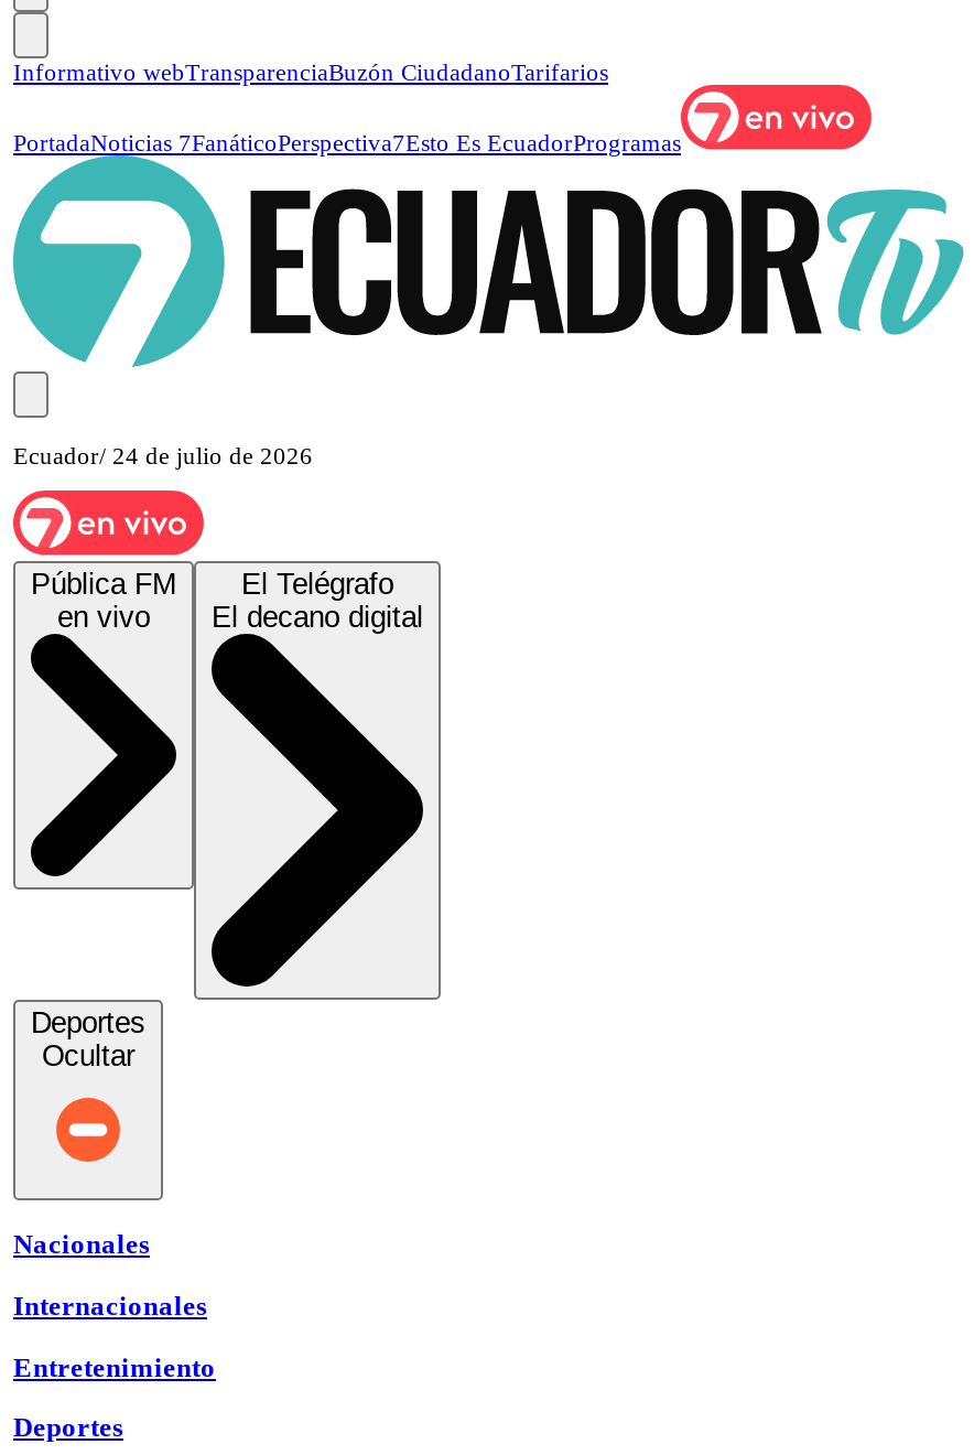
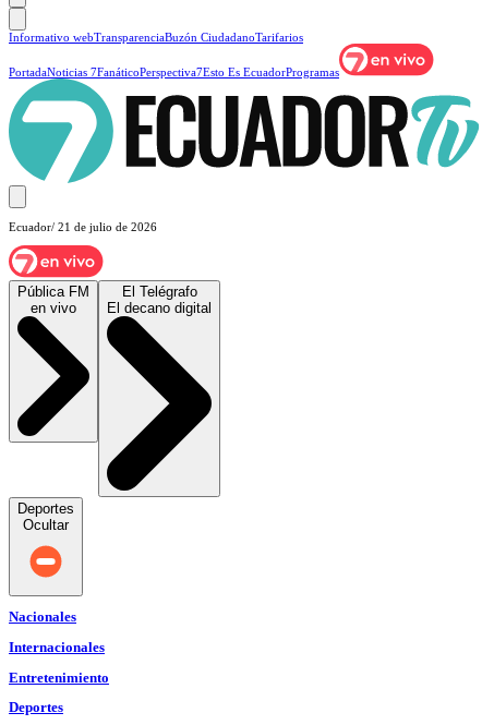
[13,441,313,468] Ecuador/ 24 de julio de 2026 -> [9,220,157,233] Ecuador/ 21 de julio de 2026

